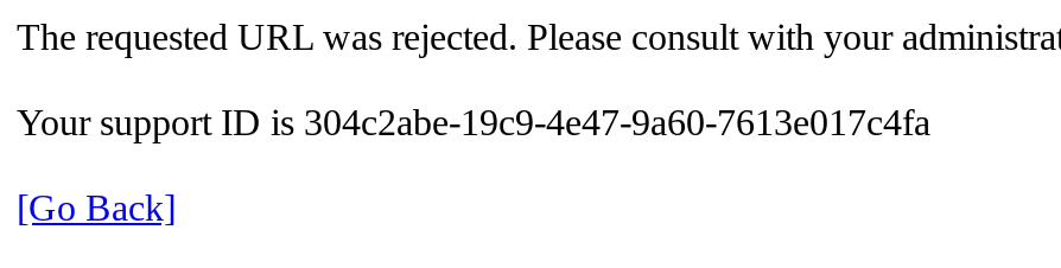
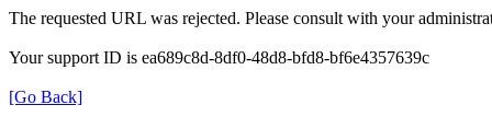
[17,102,930,142] Your support ID is 304c2abe-19c9-4e47-9a60-7613e017c4fa -> [9,48,429,67] Your support ID is ea689c8d-8df0-48d8-bfd8-bf6e4357639c

